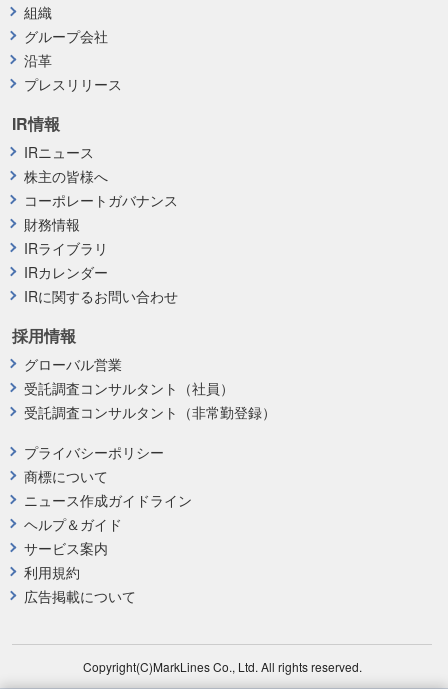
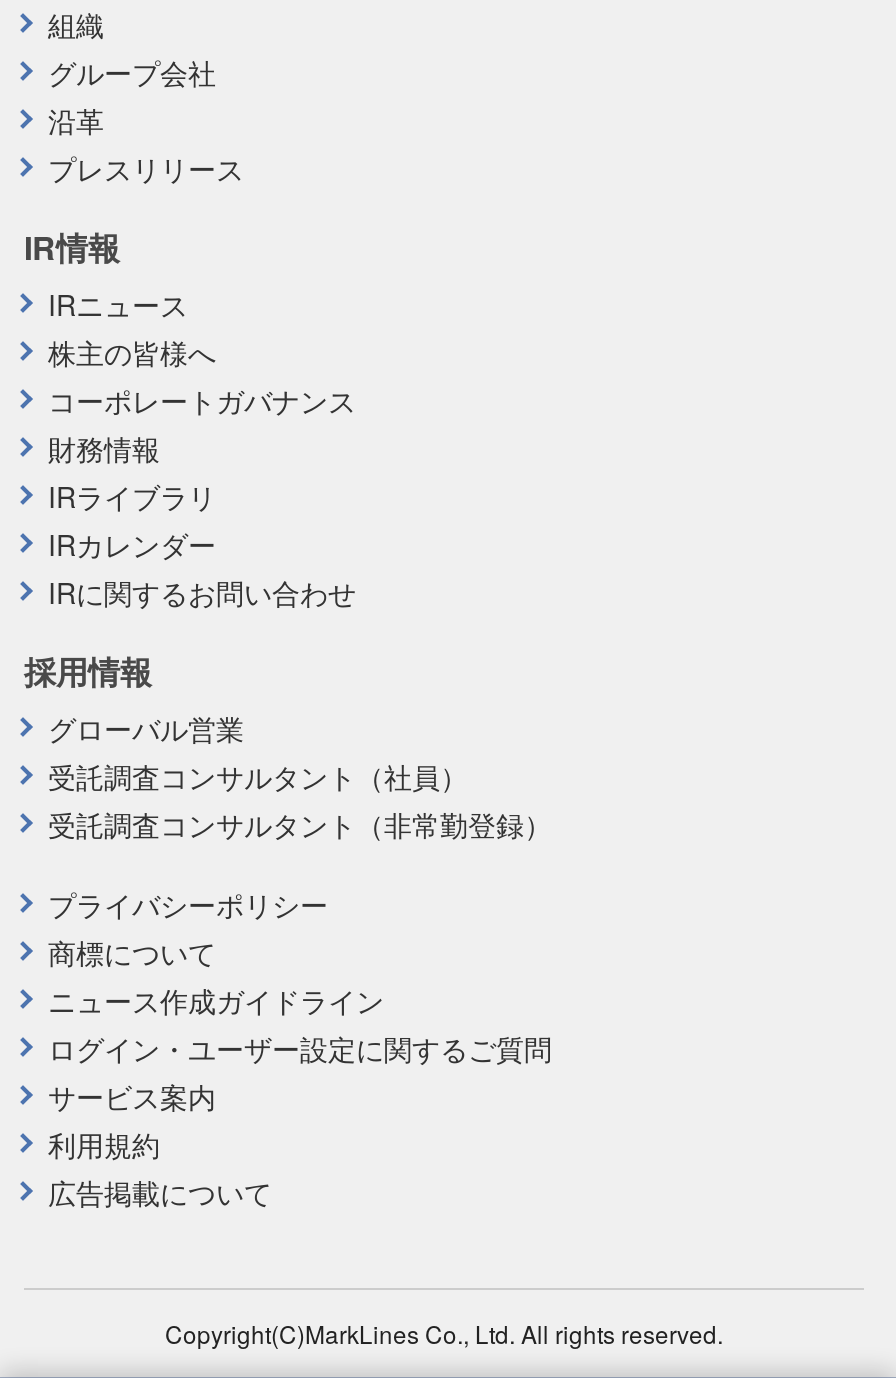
[24,514,122,534] ヘルプ＆ガイド -> [48,1028,552,1068] ログイン・ユーザー設定に関するご質問

